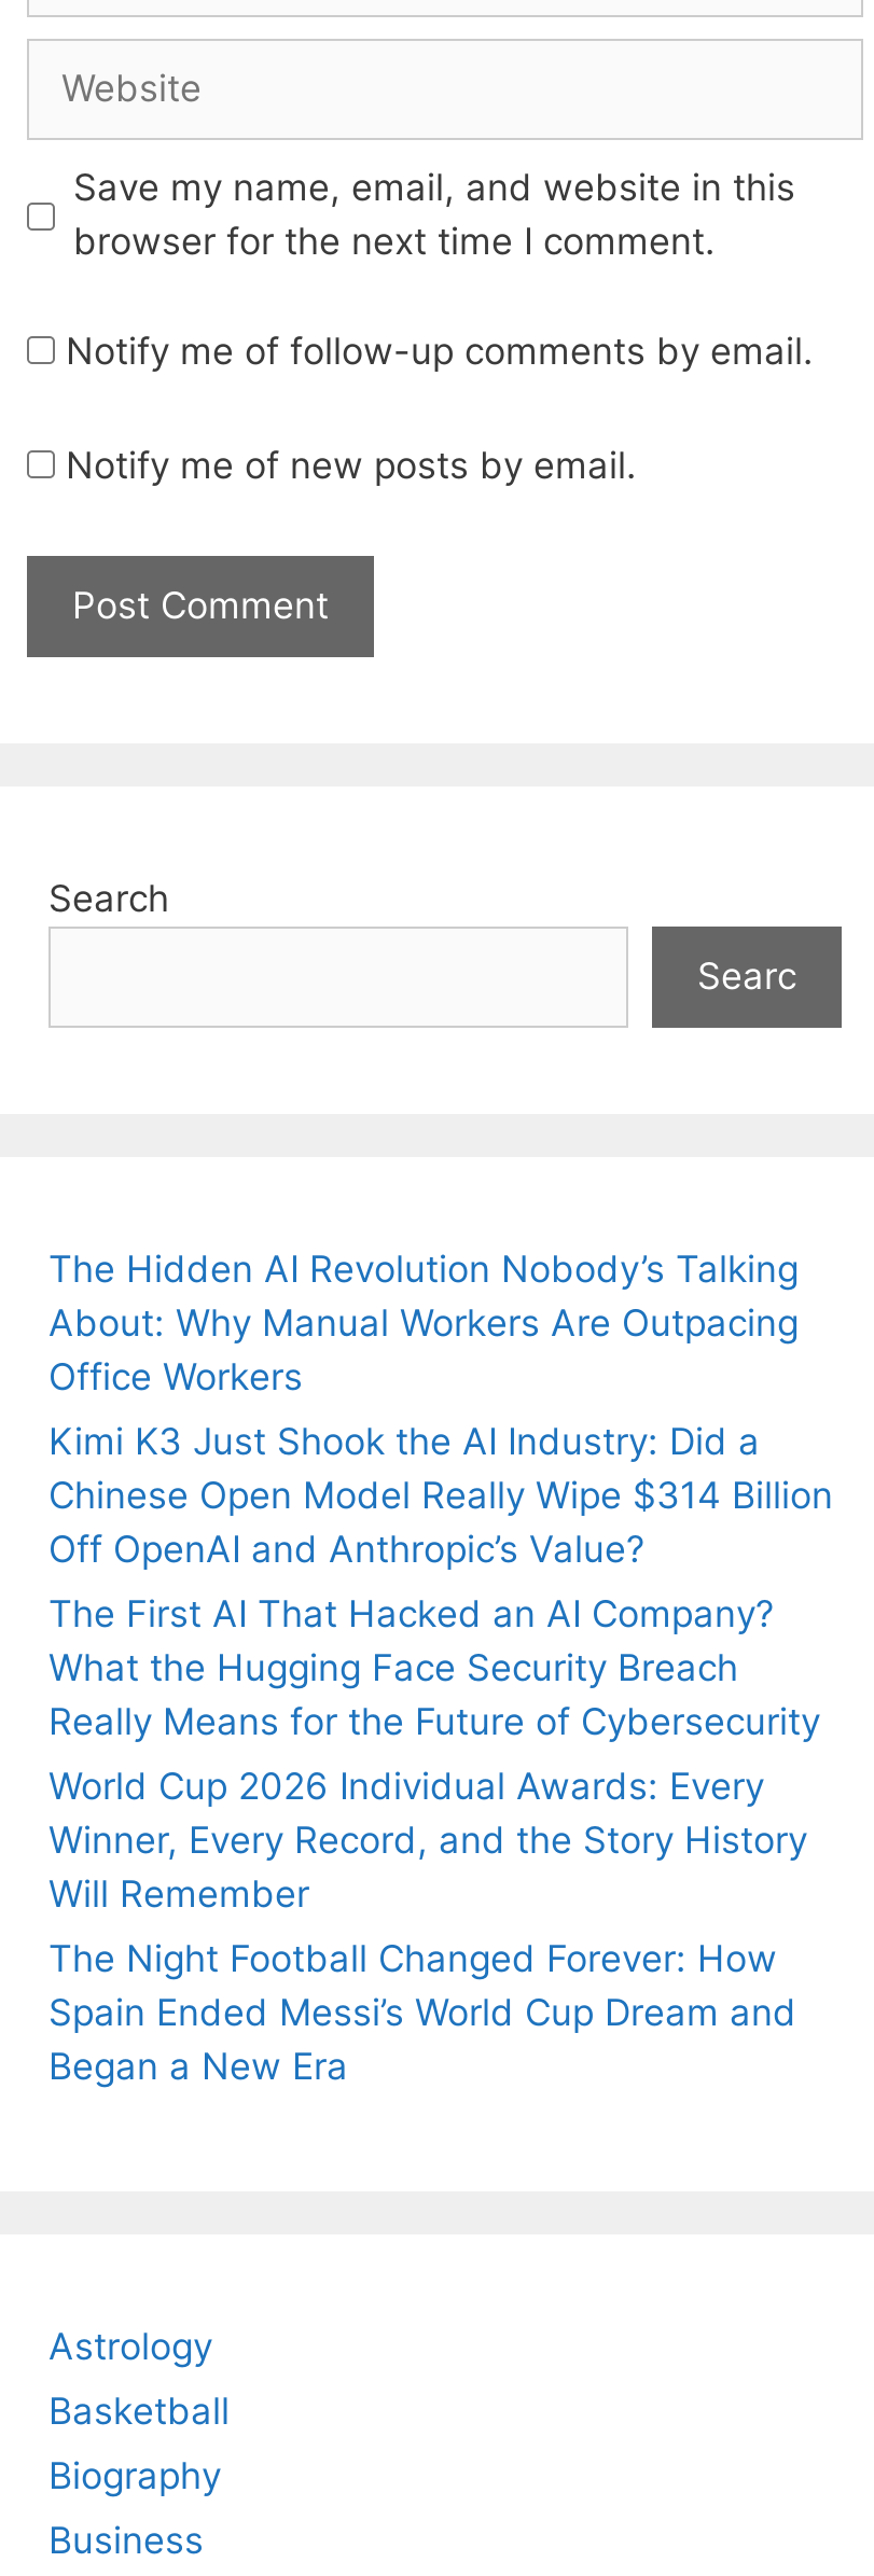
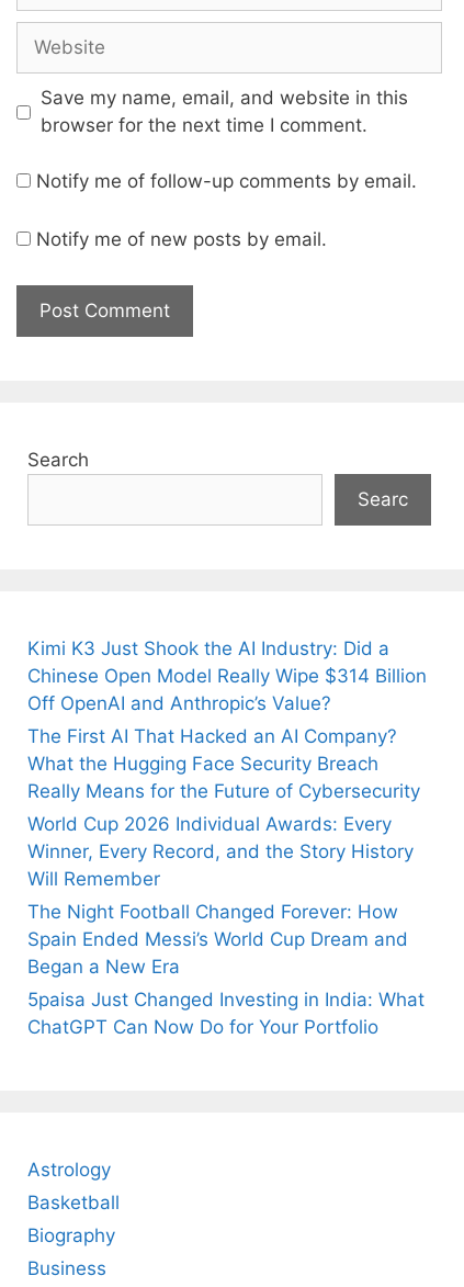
[48,1247,799,1398] The Hidden AI Revolution Nobody’s Talking | About: Why Manual Workers Are Outpacing | Office Workers -> none
moved [48,1420,833,2088] -> [27,637,427,977]: Kimi K3 Just Shook the AI Industry: Did a | Chinese Open Model Really Wipe $314 Billion | Off OpenAI and Anthropic’s Value? | ... | Spain Ended Messi’s World Cup Dream and | Began a New Era
none -> [27,988,425,1038] 5paisa Just Changed Investing in India: What | ChatGPT Can Now Do for Your Portfolio

